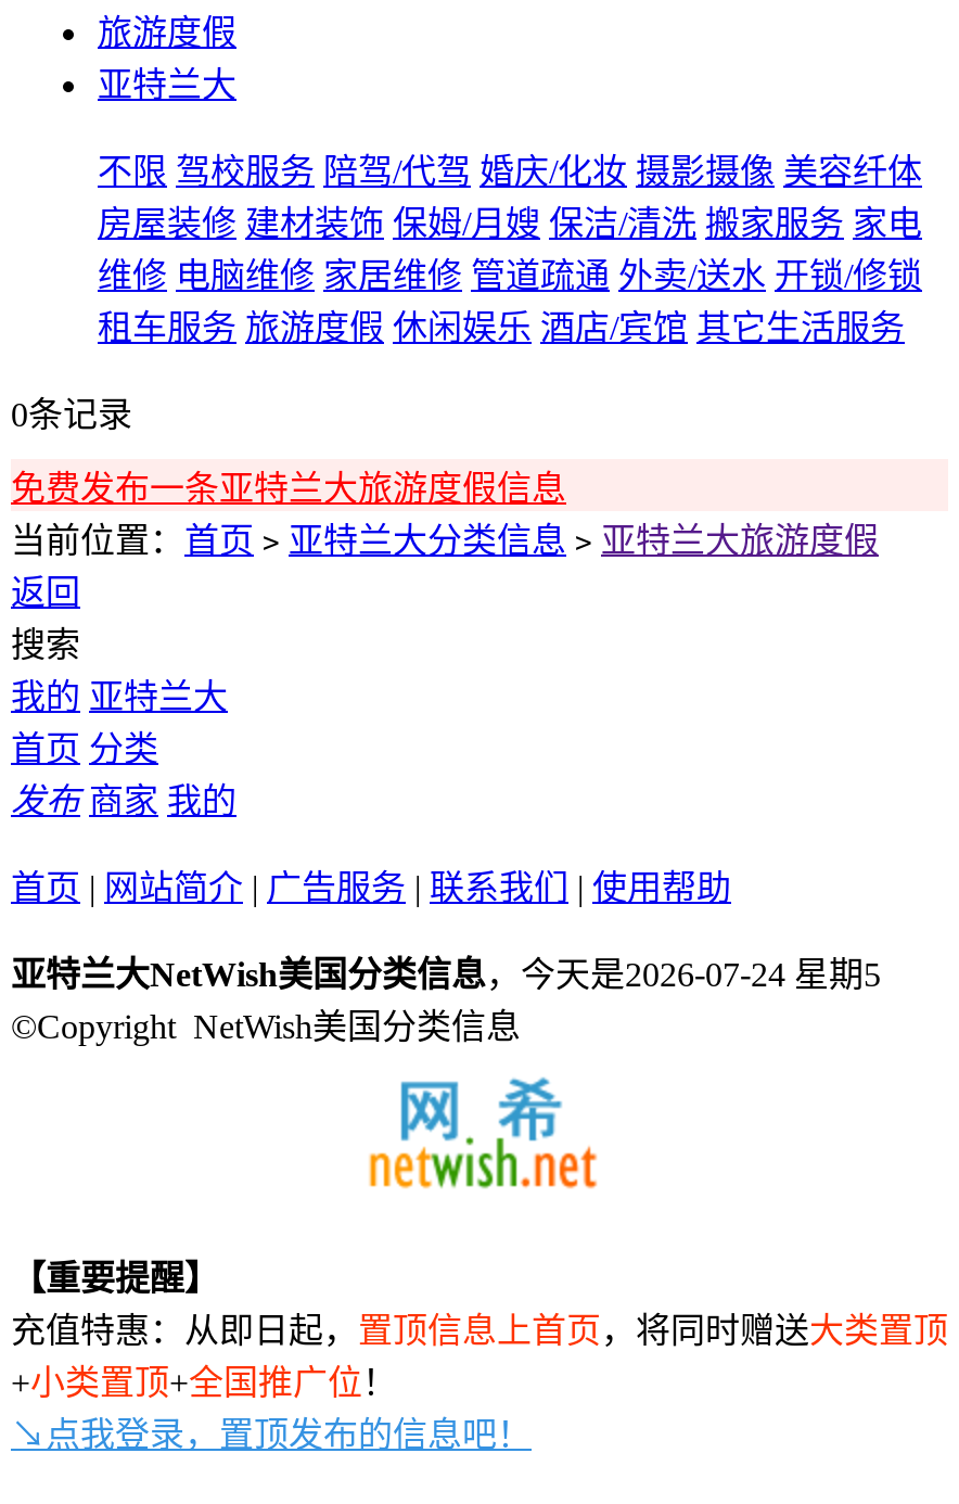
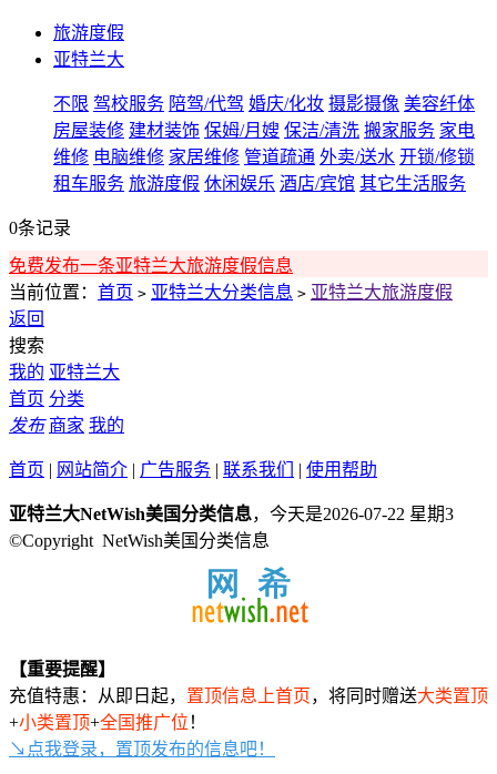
[11,956,881,993] 亚特兰大NetWish美国分类信息，今天是2026-07-24 星期5 -> [9,505,454,523] 亚特兰大NetWish美国分类信息，今天是2026-07-22 星期3

